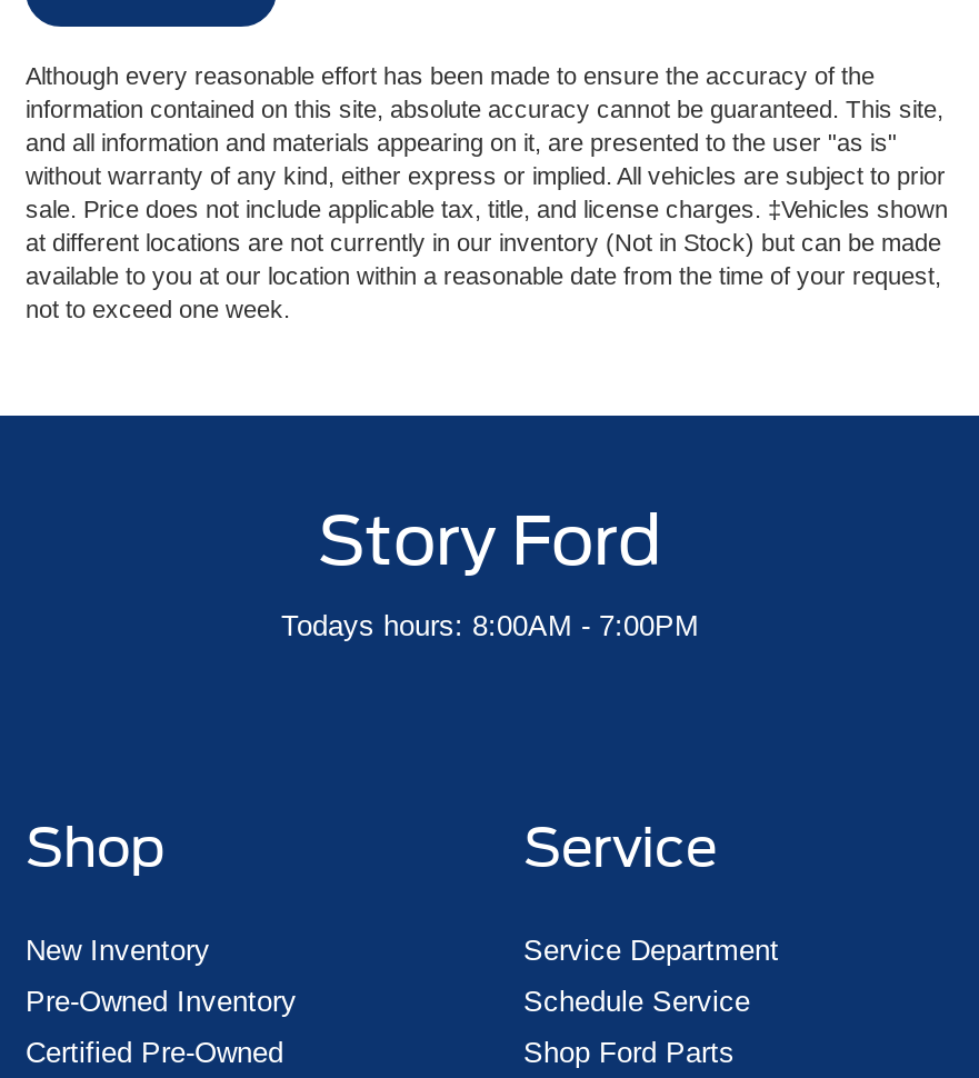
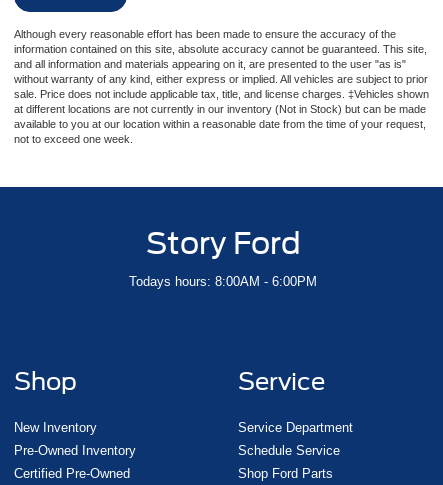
[281,609,699,642] Todays hours: 8:00AM - 7:00PM -> [129,274,317,289] Todays hours: 8:00AM - 6:00PM

